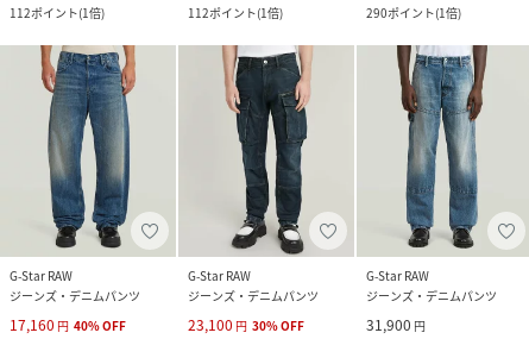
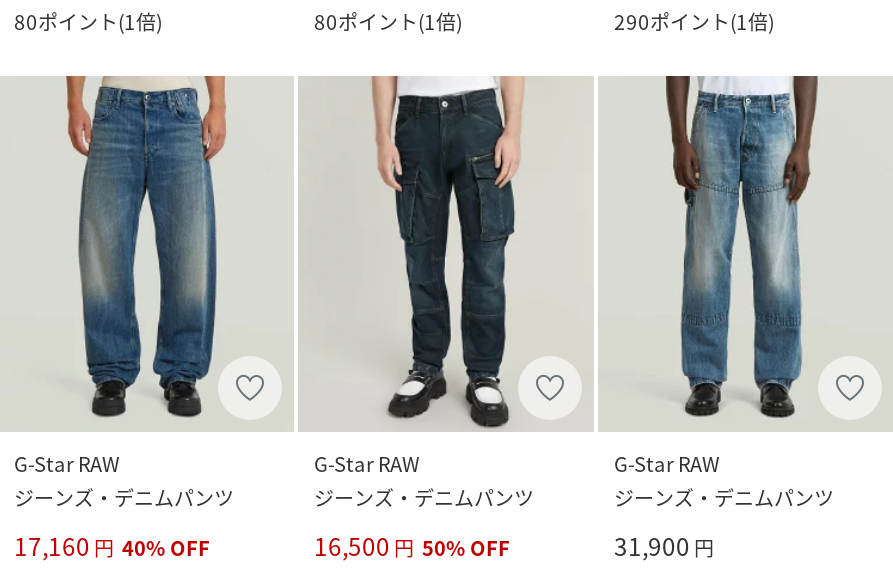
[10,4,105,21] 112ポイント(1倍) -> [14,6,162,36] 80ポイント(1倍)
[188,4,283,21] 112ポイント(1倍) -> [314,6,462,36] 80ポイント(1倍)
[188,314,304,335] 23,100 円 30% OFF -> [314,528,510,564] 16,500 円 50% OFF

